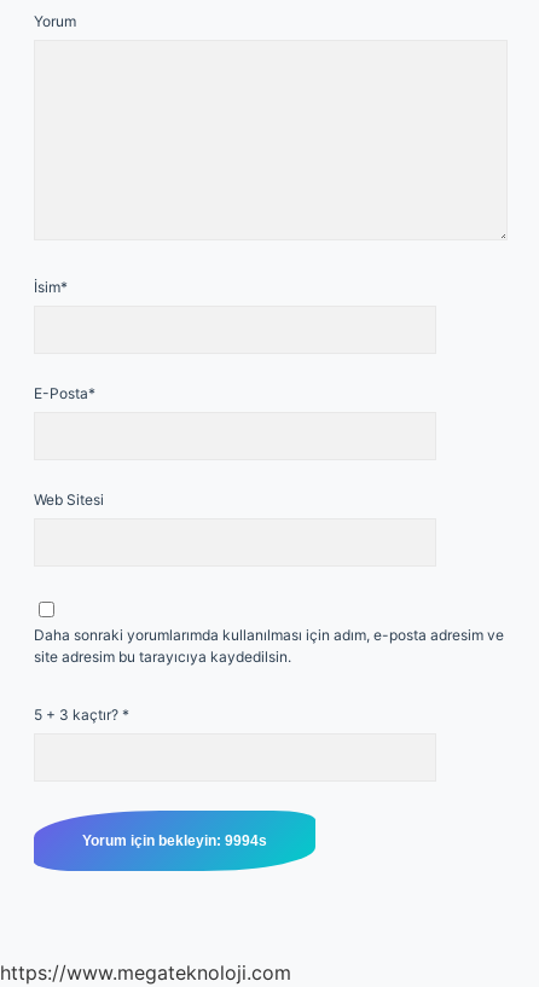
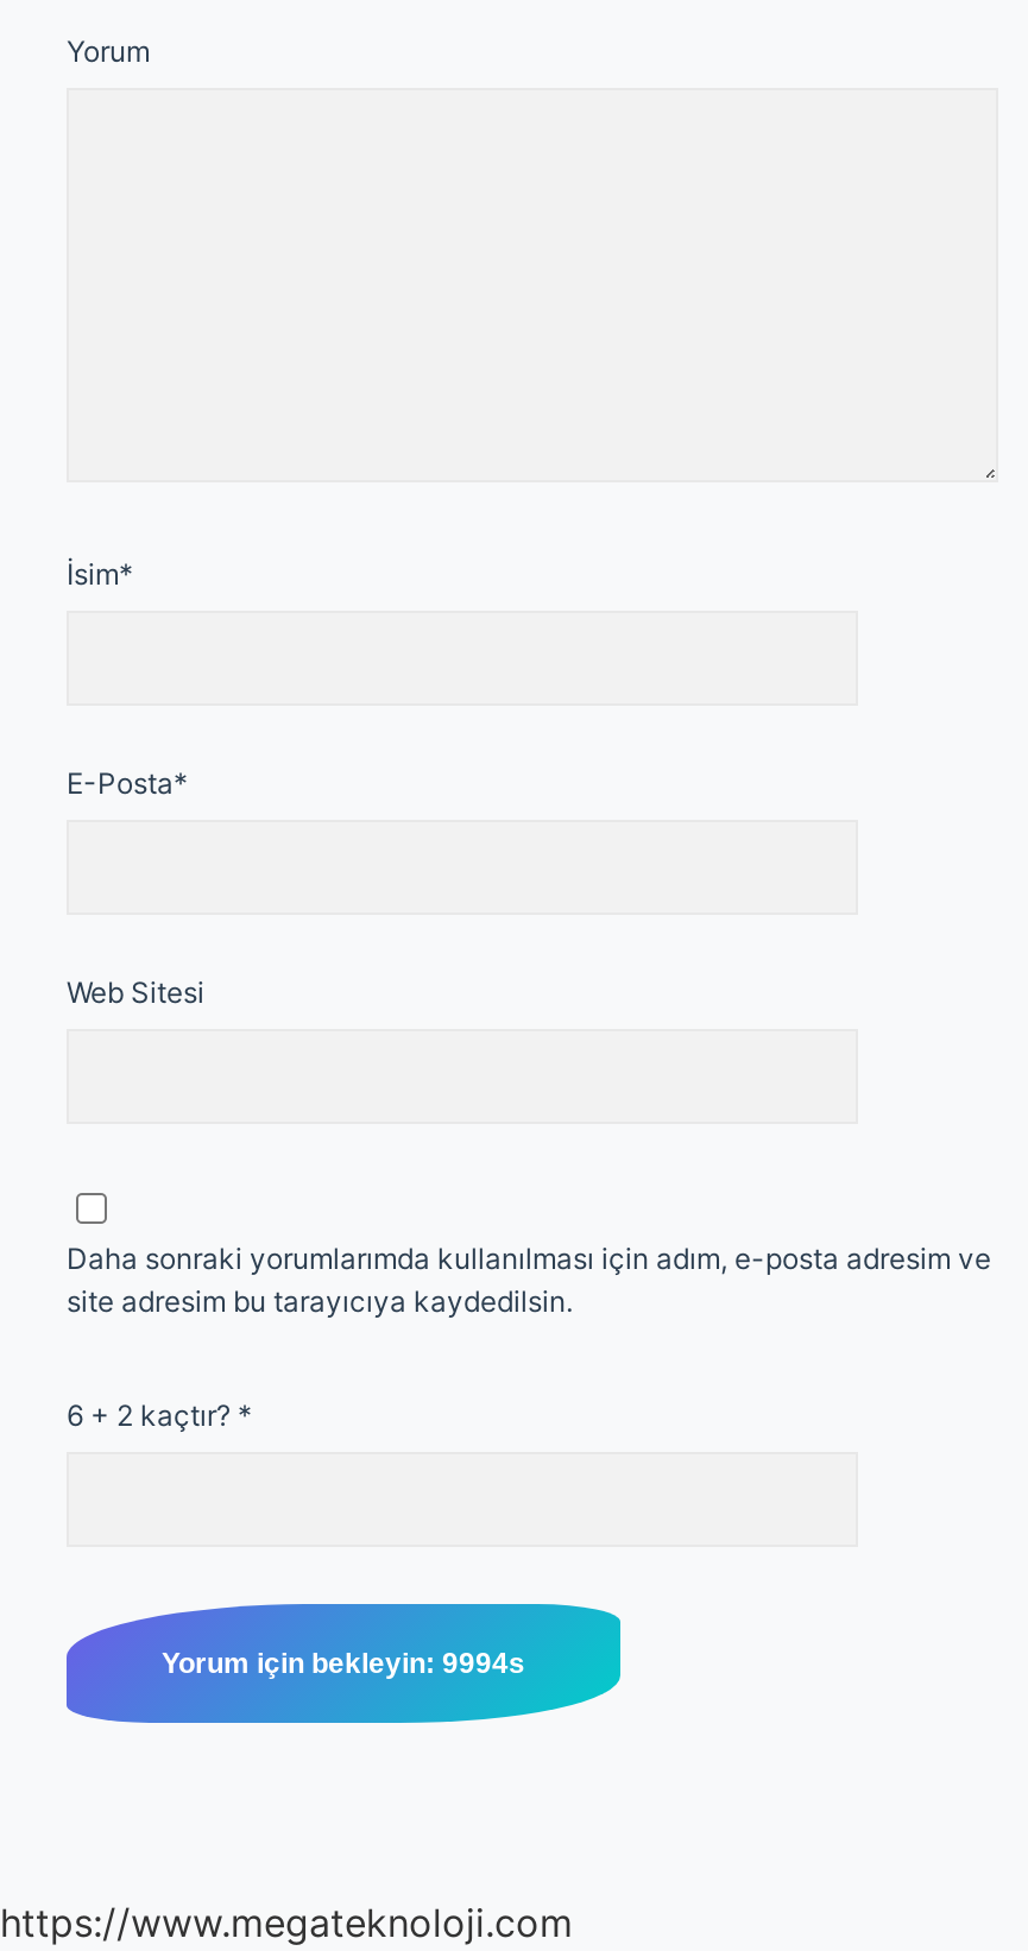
[34,706,129,724] 5 + 3 kaçtır? * -> [67,1397,252,1433] 6 + 2 kaçtır? *

